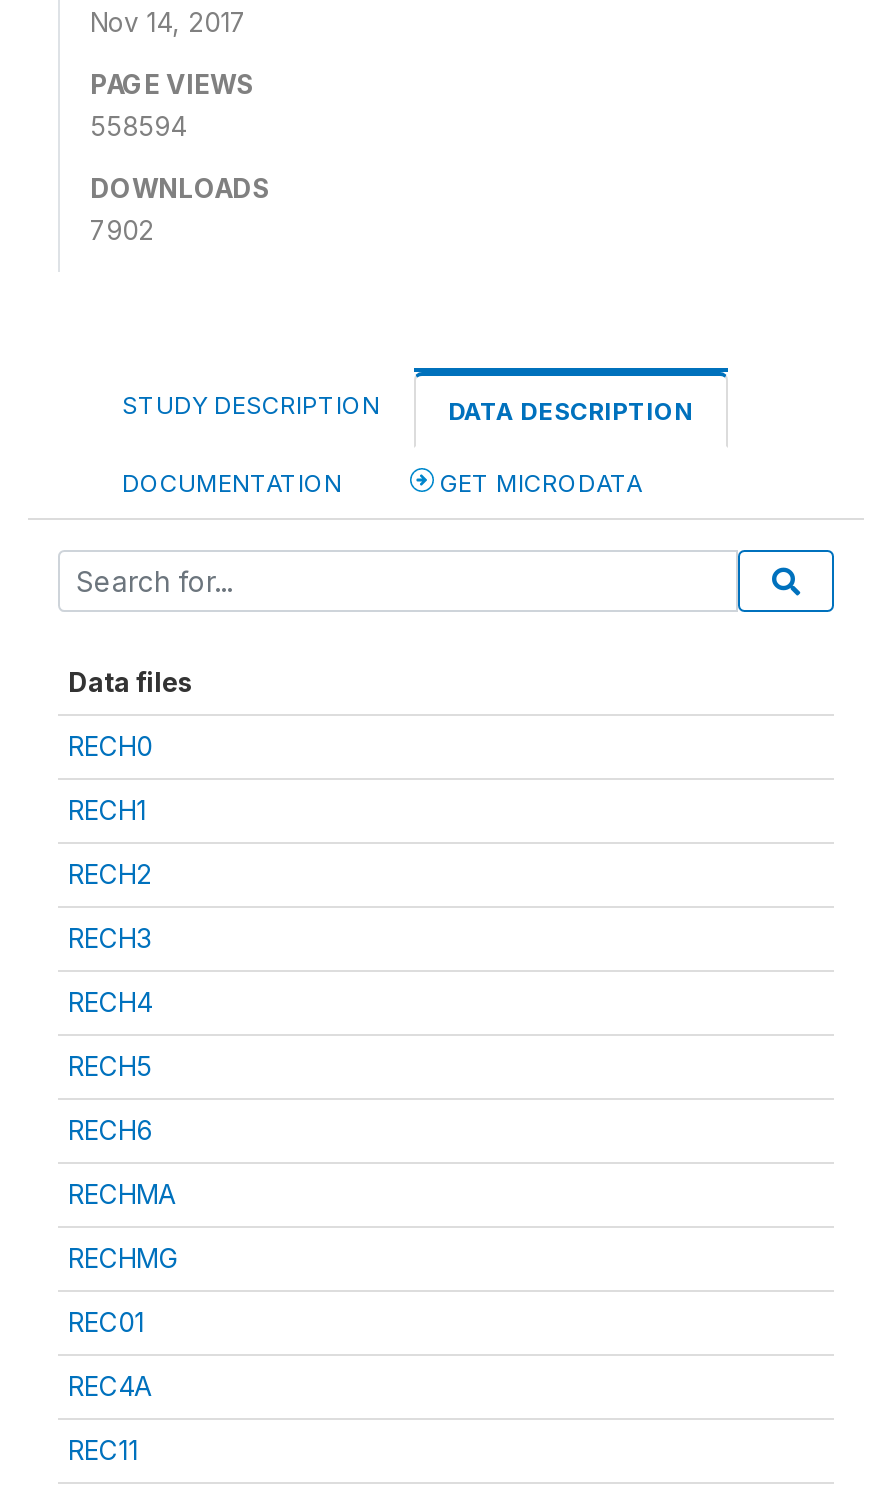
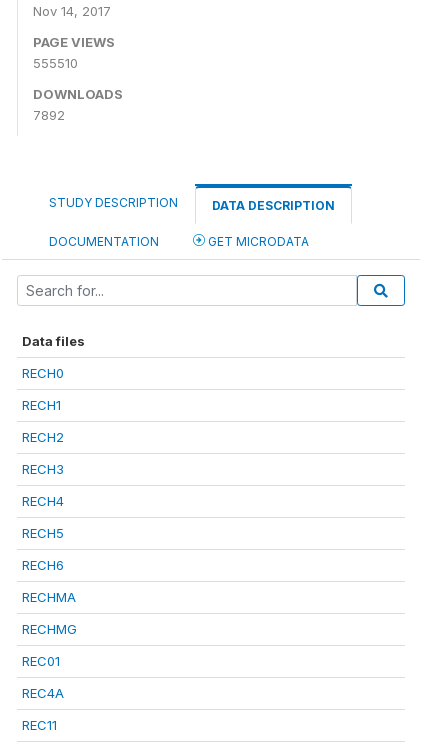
[90,110,186,142] 558594 -> [33,55,78,71] 555510
[90,214,154,246] 7902 -> [33,107,65,123] 7892

